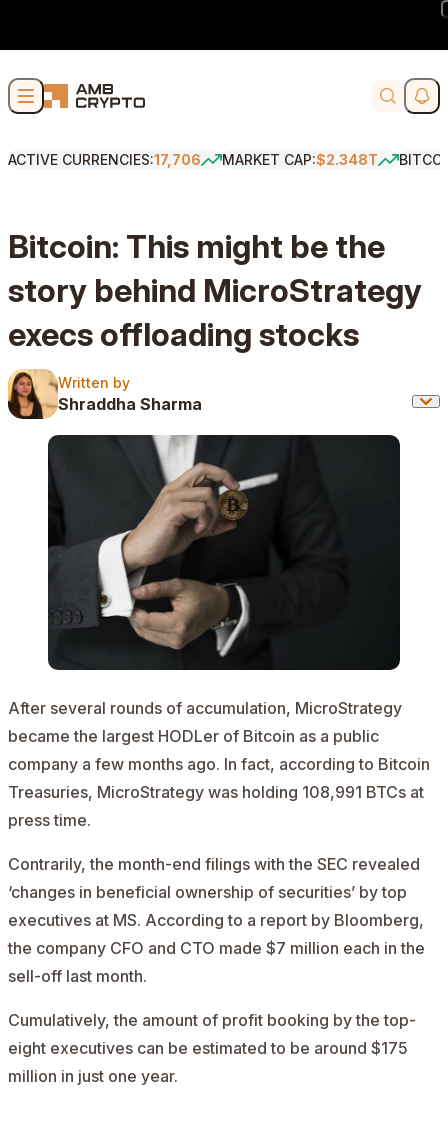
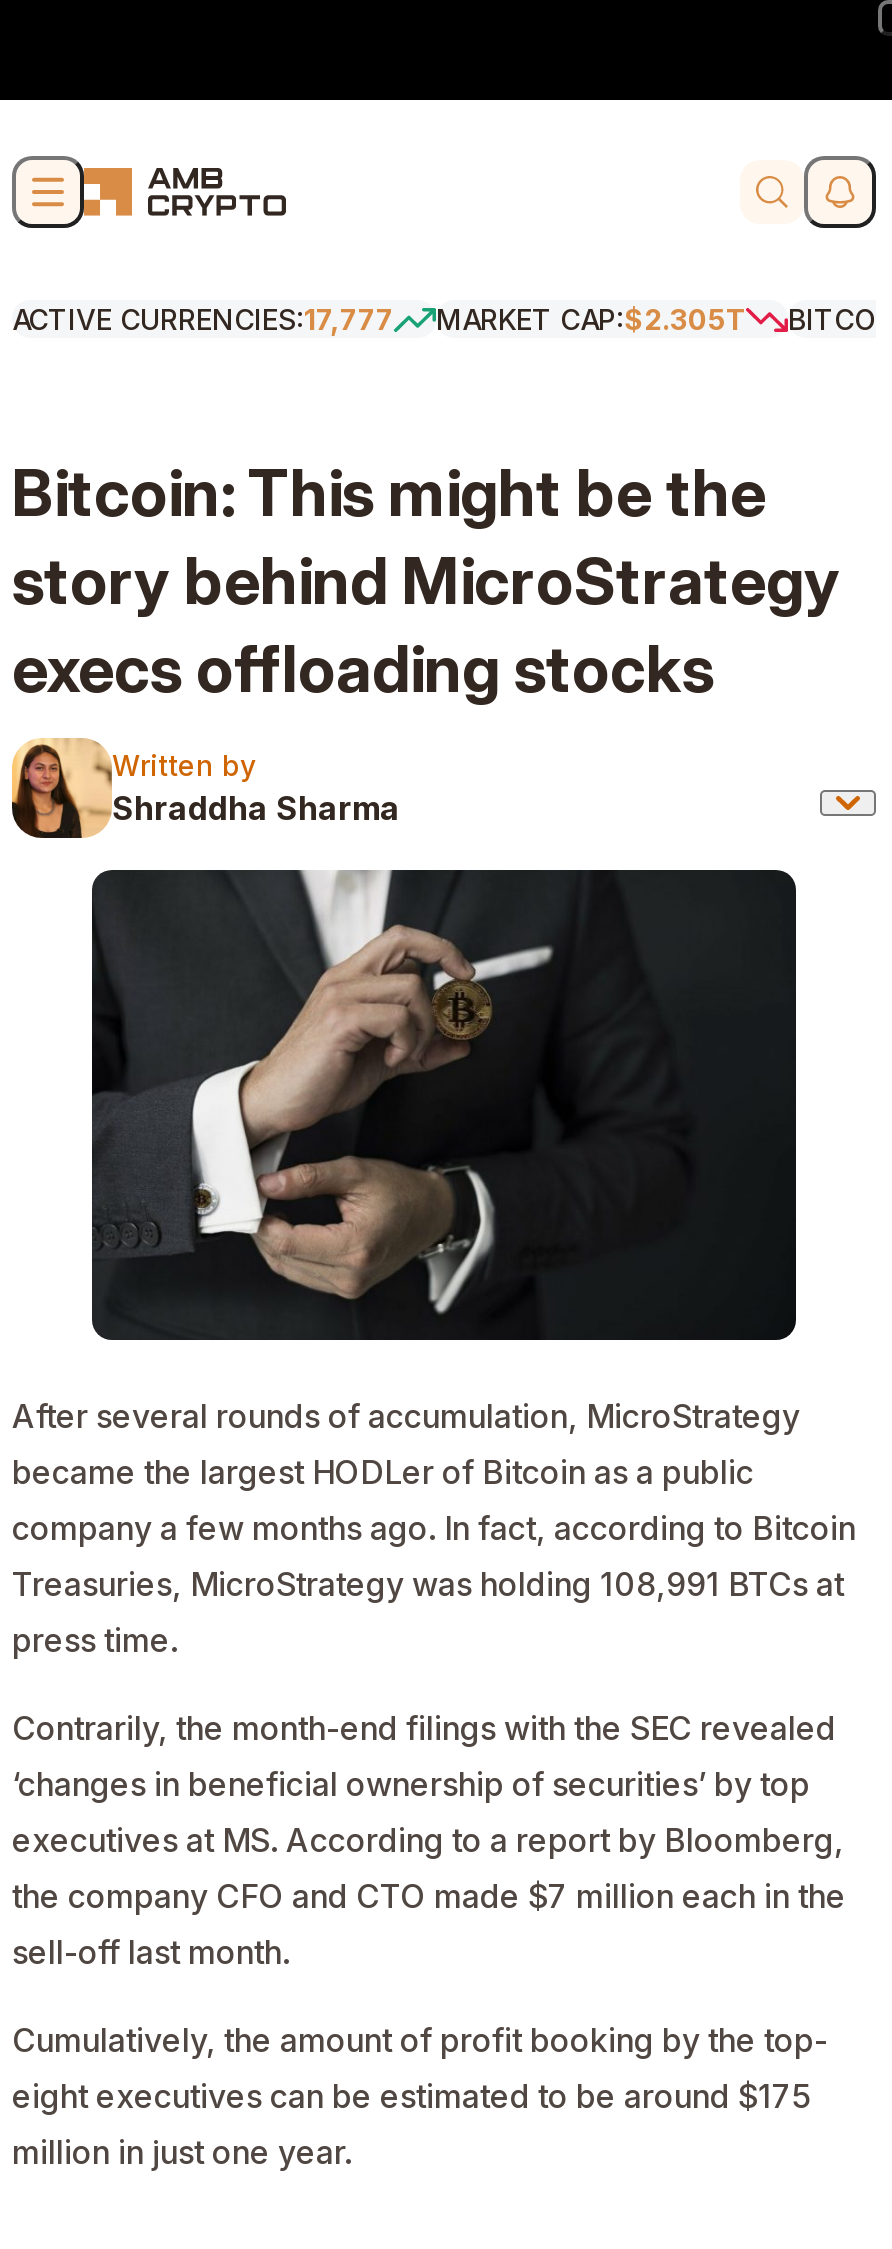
[8,151,201,168] ACTIVE CURRENCIES:17,706 -> [12,302,394,336] ACTIVE CURRENCIES:17,777
[222,151,378,168] MARKET CAP:$2.348T -> [436,302,746,336] MARKET CAP:$2.305T

